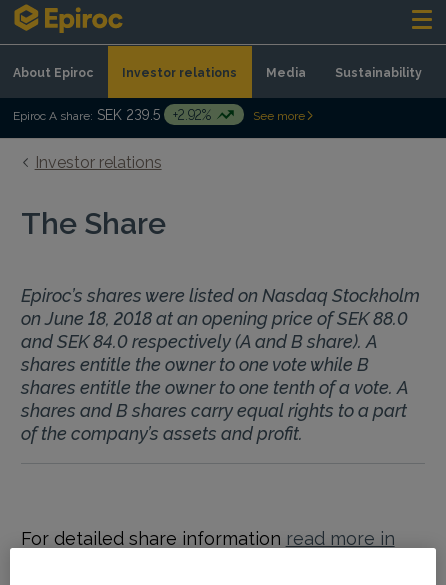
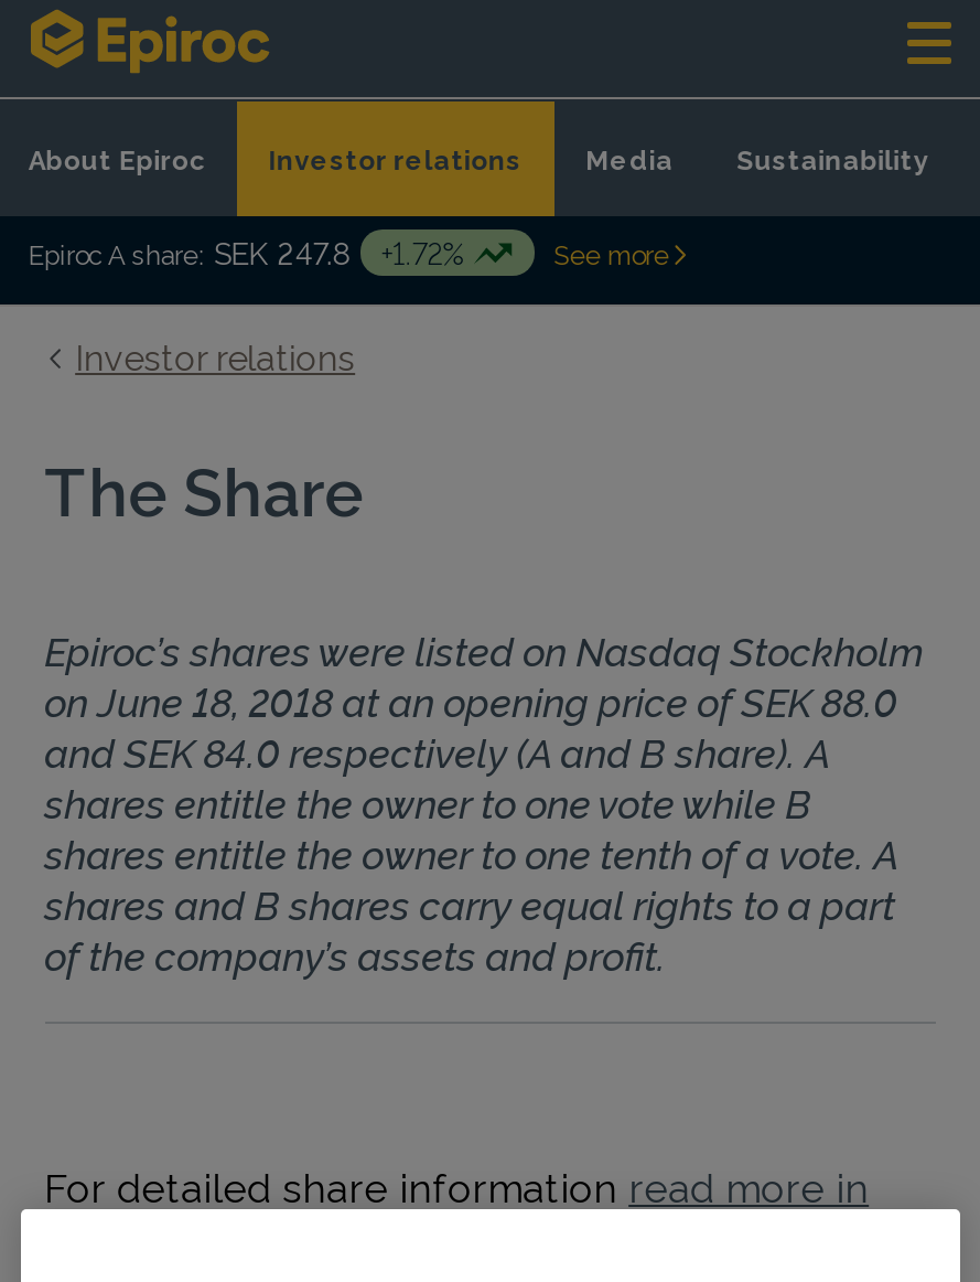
[13,104,160,123] Epiroc A share: SEK 239.5 -> [28,229,353,271] Epiroc A share: SEK 247.8
[173,104,211,123] +2.92% -> [381,229,463,271] +1.72%

